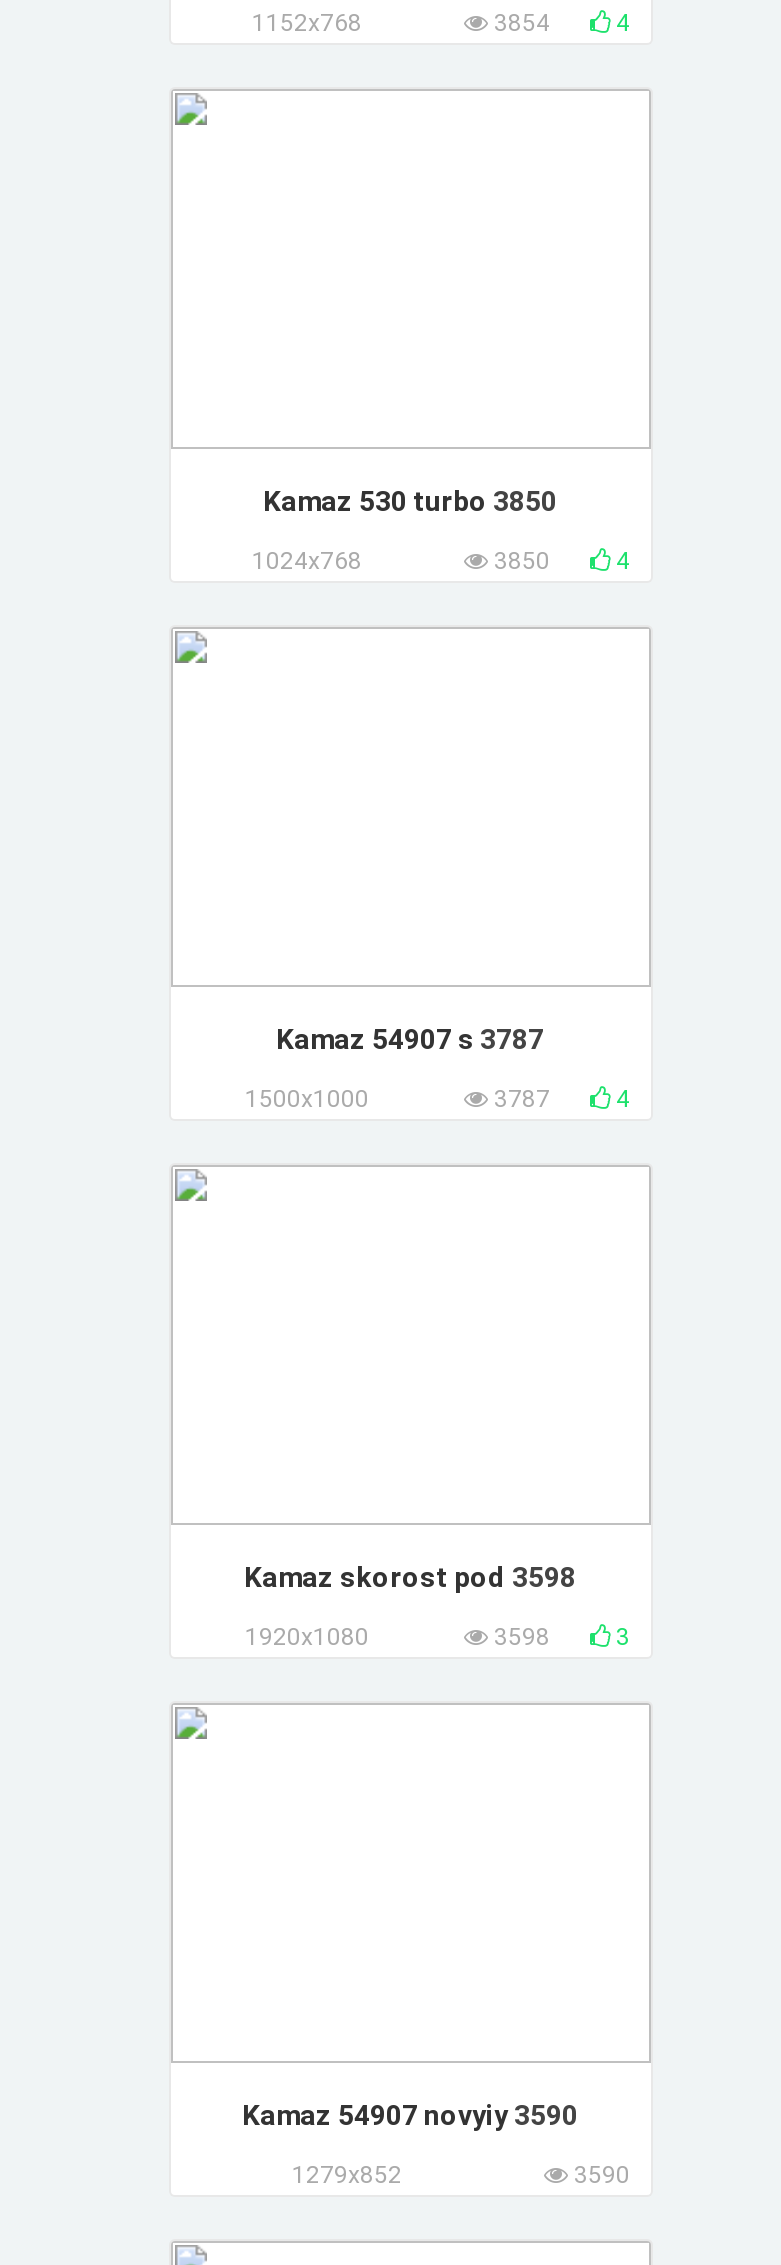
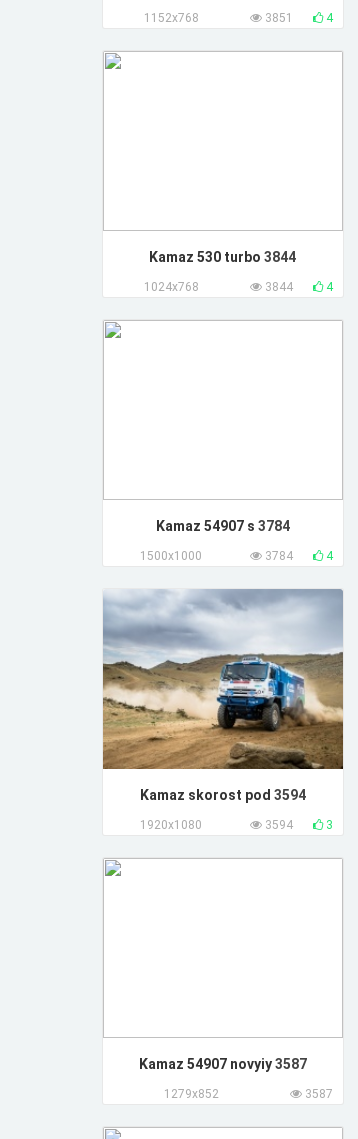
[488,9,550,37] 3854 -> [261,11,292,25] 3851
[263,485,557,517] Kamaz 530 turbo 3850 -> [149,249,296,265] Kamaz 530 turbo 3844
[488,547,550,575] 3850 -> [261,280,292,294] 3844
[276,1023,544,1055] Kamaz 54907 s 3787 -> [155,518,289,534] Kamaz 54907 s 3784
[488,1085,550,1113] 3787 -> [261,549,292,563] 3784
none -> [102,589,344,770] [image]
[244,1561,576,1593] Kamaz skorost pod 3598 -> [139,787,305,803] Kamaz skorost pod 3594
[488,1623,550,1651] 3598 -> [261,818,292,832] 3594
[242,2099,578,2131] Kamaz 54907 novyiy 3590 -> [138,1056,306,1072] Kamaz 54907 novyiy 3587
[568,2161,630,2189] 3590 -> [301,1087,332,1101] 3587

